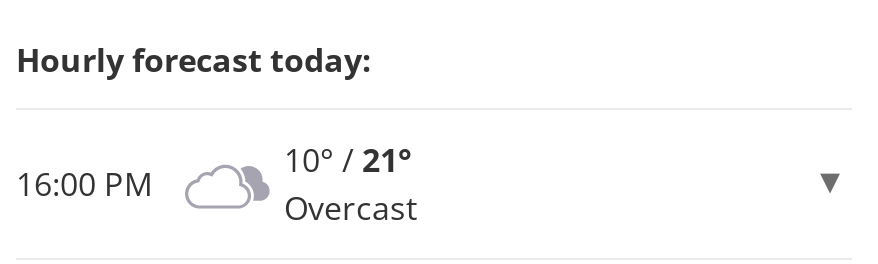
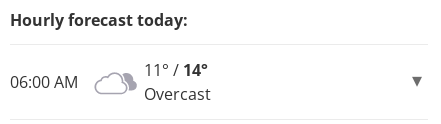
[284,138,412,182] 10° / 21° -> [144,59,208,81] 11° / 14°
[16,162,152,206] 16:00 PM -> [10,71,78,93] 06:00 AM

